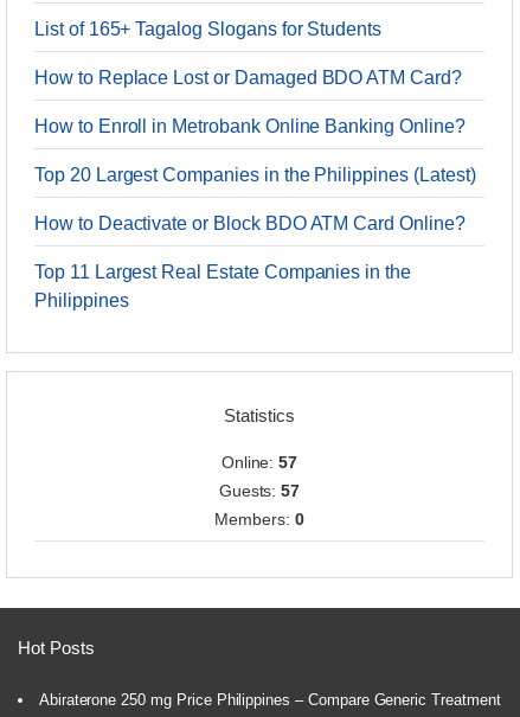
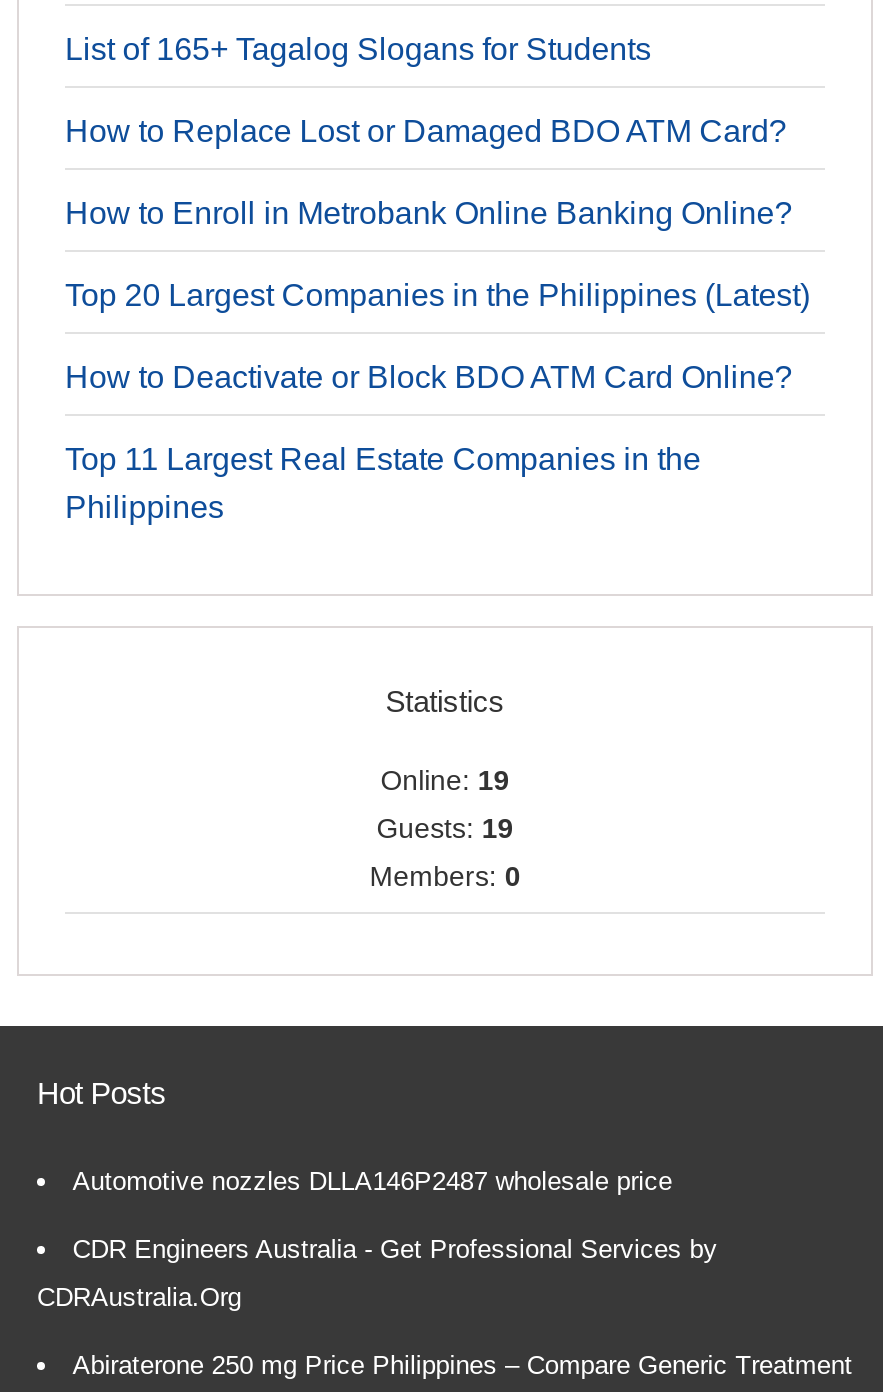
[221,453,298,472] Online: 57 -> [380,764,510,796] Online: 19
[219,481,300,500] Guests: 57 -> [376,812,514,844] Guests: 19
none -> [37,1166,717,1312] Automotive nozzles DLLA146P2487 wholesale price | CDR Engineers Australia - Get Professional Services by | CDRAustralia.Org

